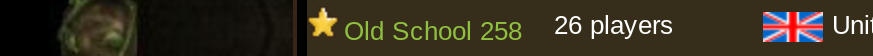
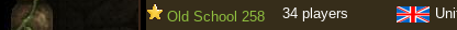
[344,10,674,46] Old School 258 26 players -> [166,5,348,25] Old School 258 34 players

